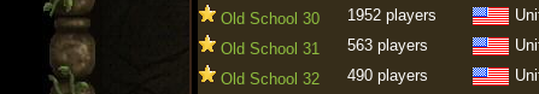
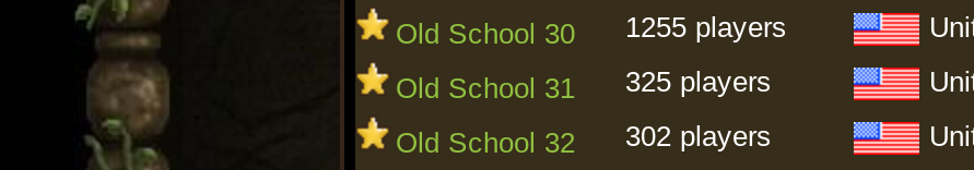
[220,6,436,28] Old School 30 1952 players -> [396,11,787,50] Old School 30 1255 players
[220,36,427,58] Old School 31 563 players -> [396,65,772,105] Old School 31 325 players
[220,66,427,88] Old School 32 490 players -> [396,120,772,159] Old School 32 302 players

